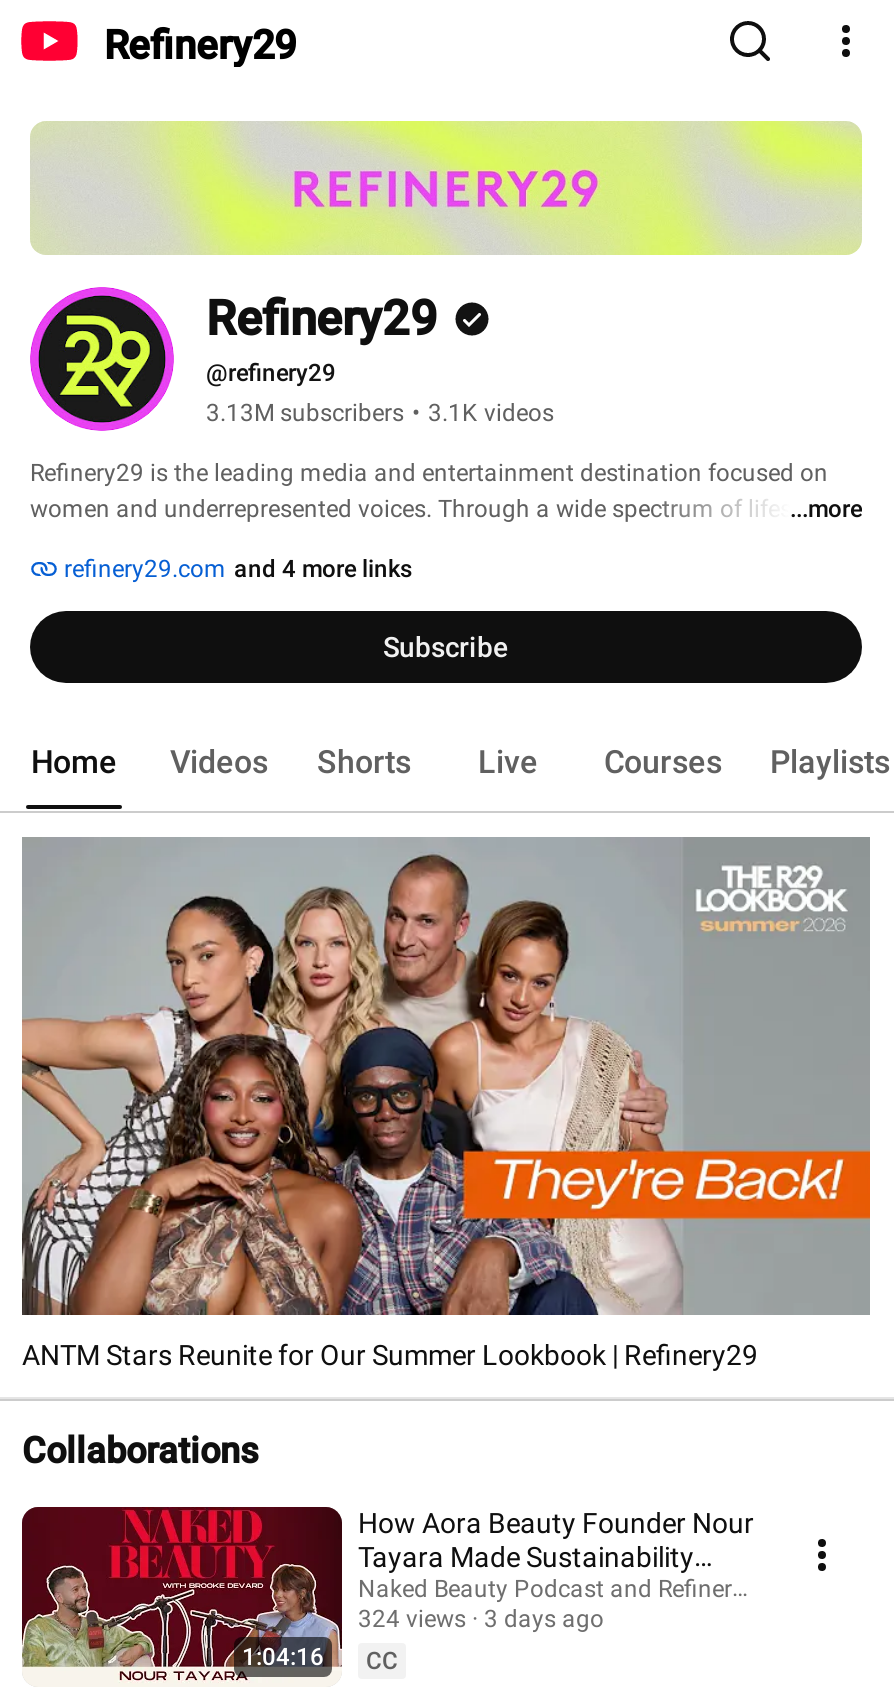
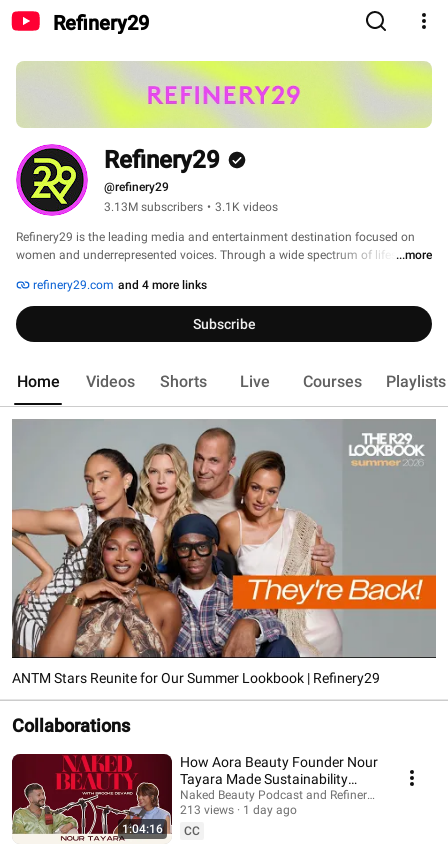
[358,1604,466,1632] 324 views -> [180,802,234,816] 213 views
[484,1604,604,1632] 3 days ago -> [243,802,297,816] 1 day ago

